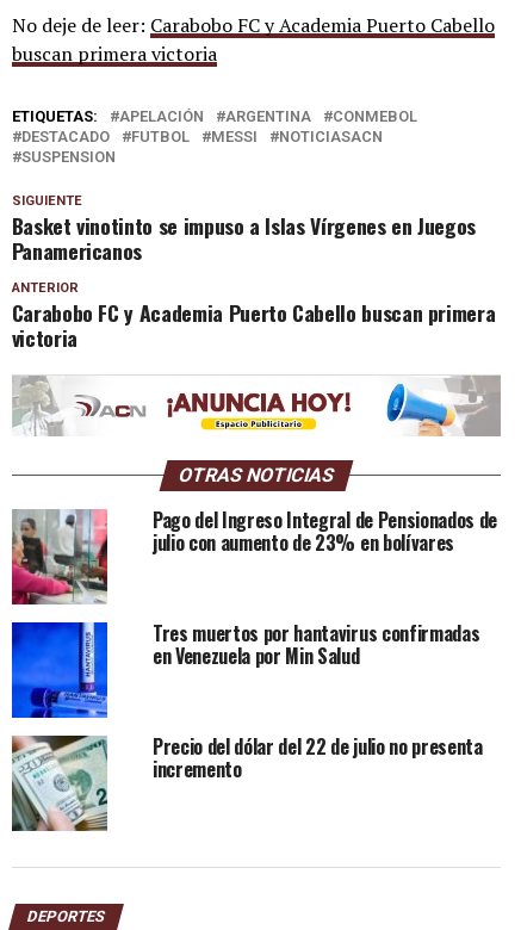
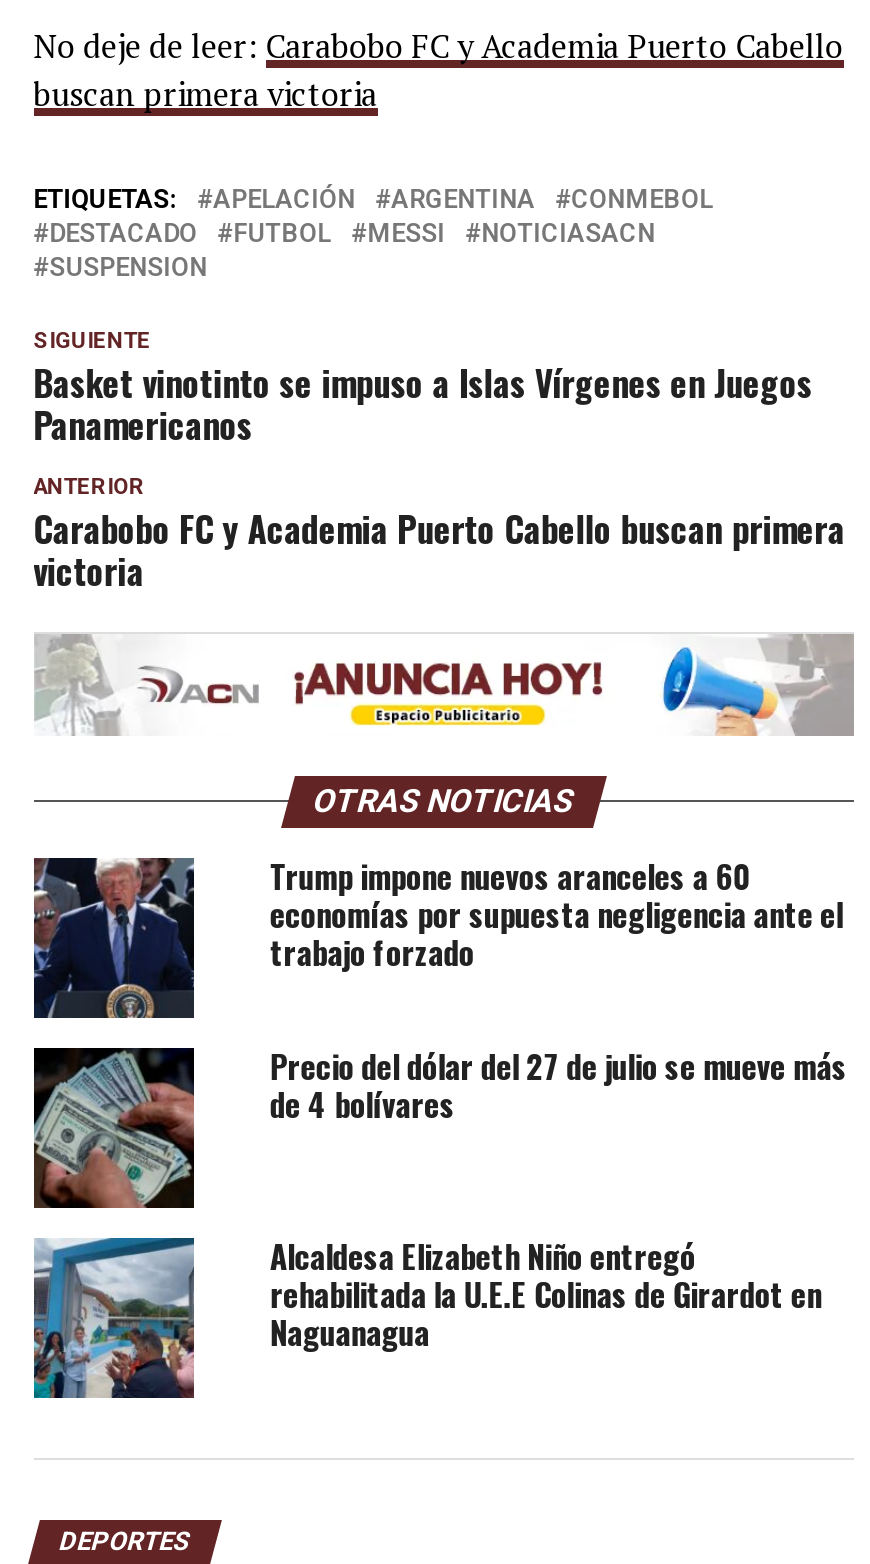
[11,505,497,606] [image] | Pago del Ingreso Integral de Pensionados de | julio con aumento de 23% en bolívares -> [32,852,843,1020] [image] | Trump impone nuevos aranceles a 60 | economías por supuesta negligencia ante el | trabajo forzado
[11,619,480,719] [image] | Tres muertos por hantavirus confirmadas | en Venezuela por Min Salud -> [32,1042,847,1210] [image] | Precio del dólar del 27 de julio se mueve más | de 4 bolívares
[11,732,483,832] [image] | Precio del dólar del 22 de julio no presenta | incremento -> [32,1232,822,1400] [image] | Alcaldesa Elizabeth Niño entregó | rehabilitada la U.E.E Colinas de Girardot en | Naguanagua

